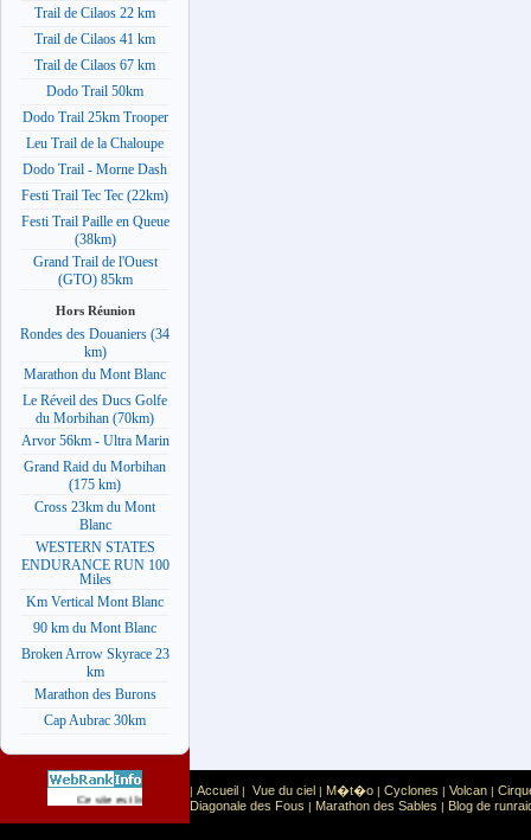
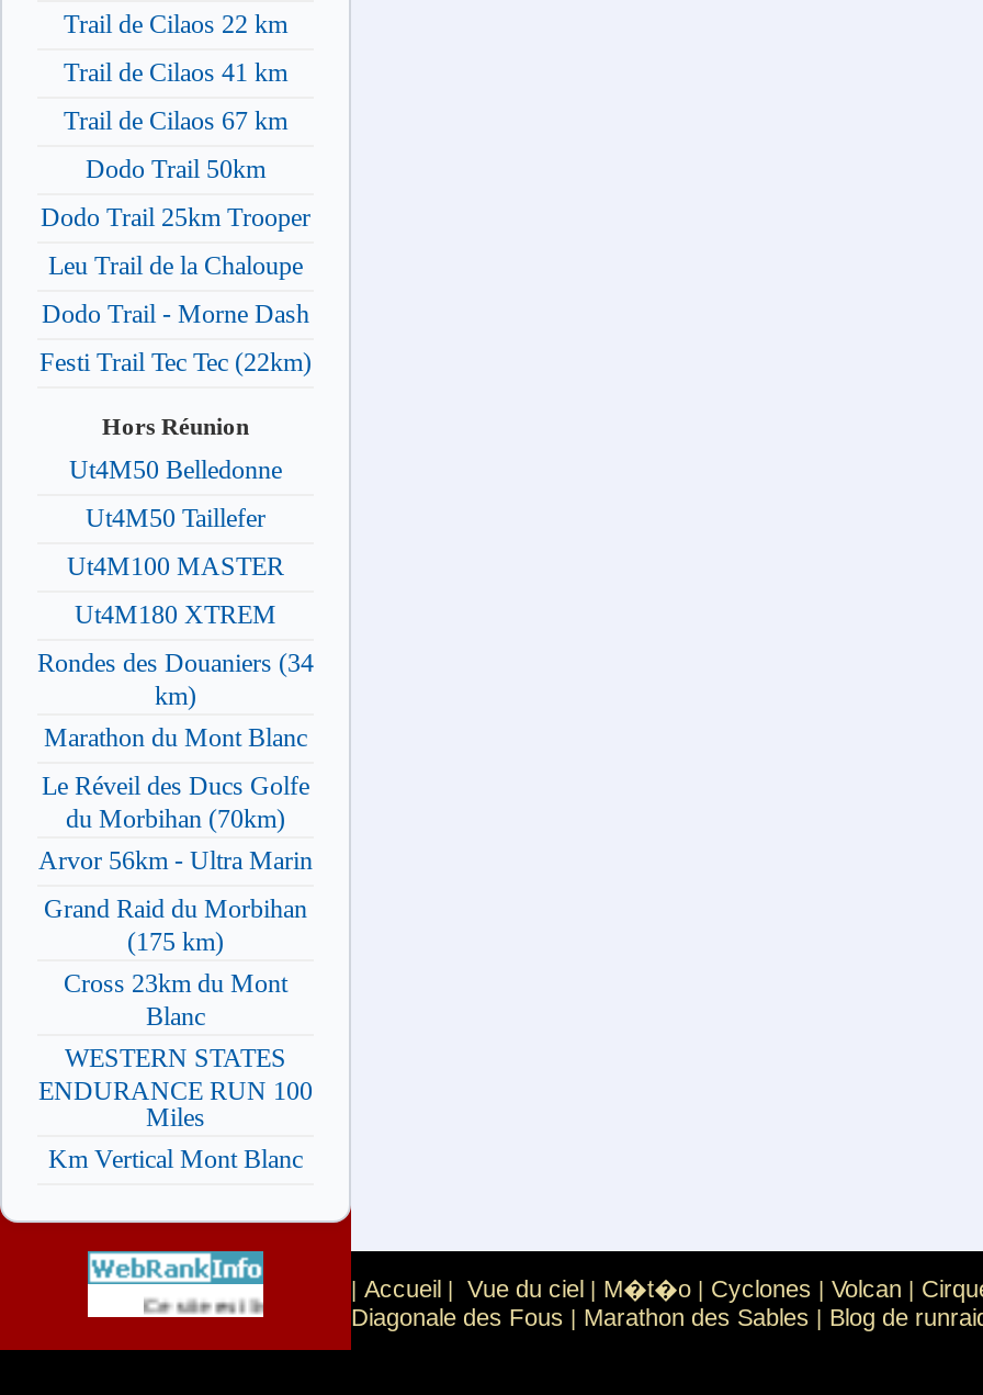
[21,214,169,286] Festi Trail Paille en Queue | (38km) | Grand Trail de l'Ouest | (GTO) 85km -> none
none -> [67,455,284,631] Ut4M50 Belledonne | Ut4M50 Taillefer | Ut4M100 MASTER | Ut4M180 XTREM
moved [20,326,169,611] -> [37,649,314,1175]: Rondes des Douaniers (34 | km) | Marathon du Mont Blanc | ... | Miles | Km Vertical Mont Blanc
[21,620,169,729] 90 km du Mont Blanc | Broken Arrow Skyrace 23 | km | Marathon des Burons | Cap Aubrac 30km -> none

